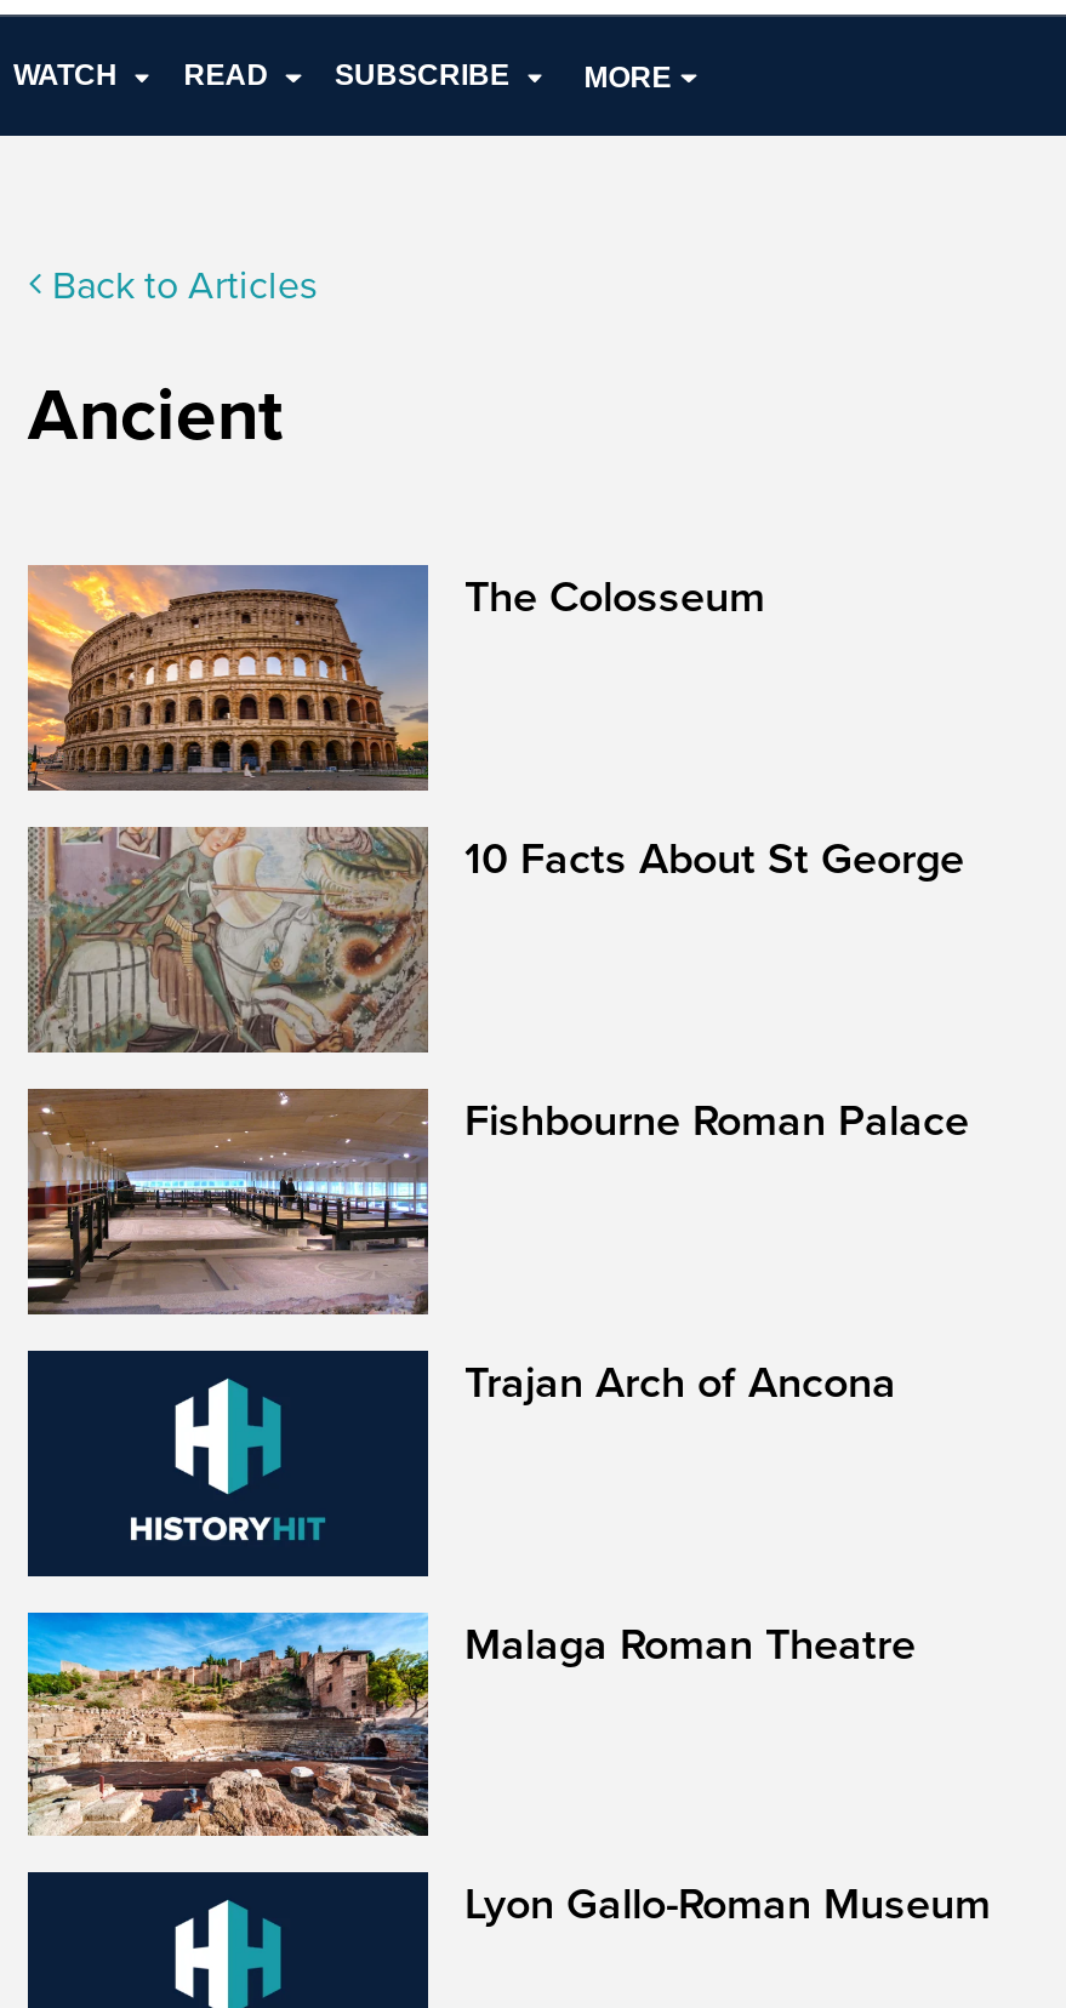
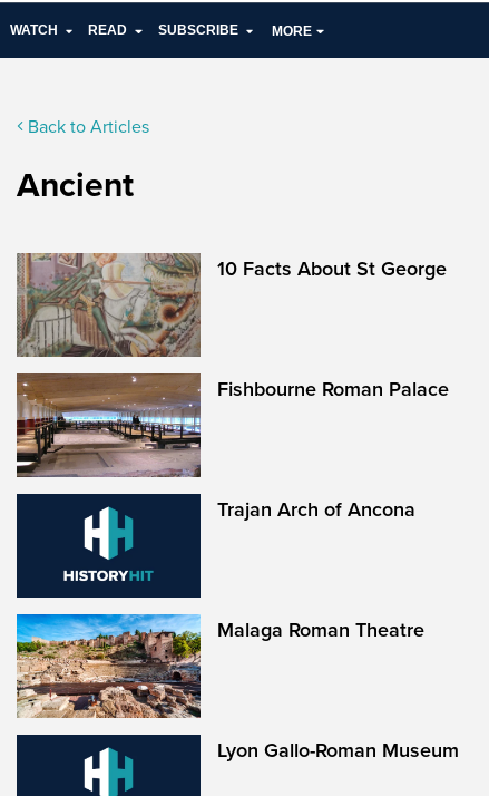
[25,565,765,791] [image] | The Colosseum -> none

